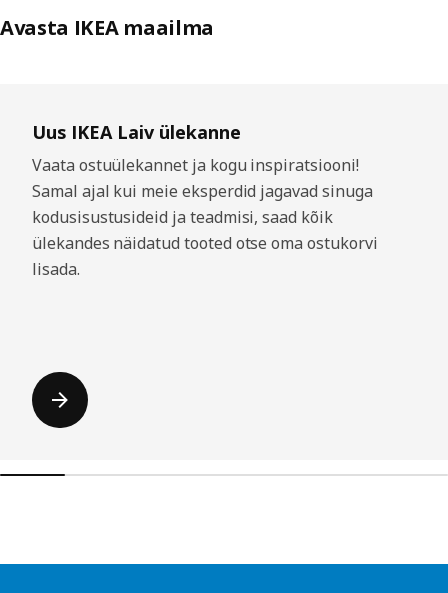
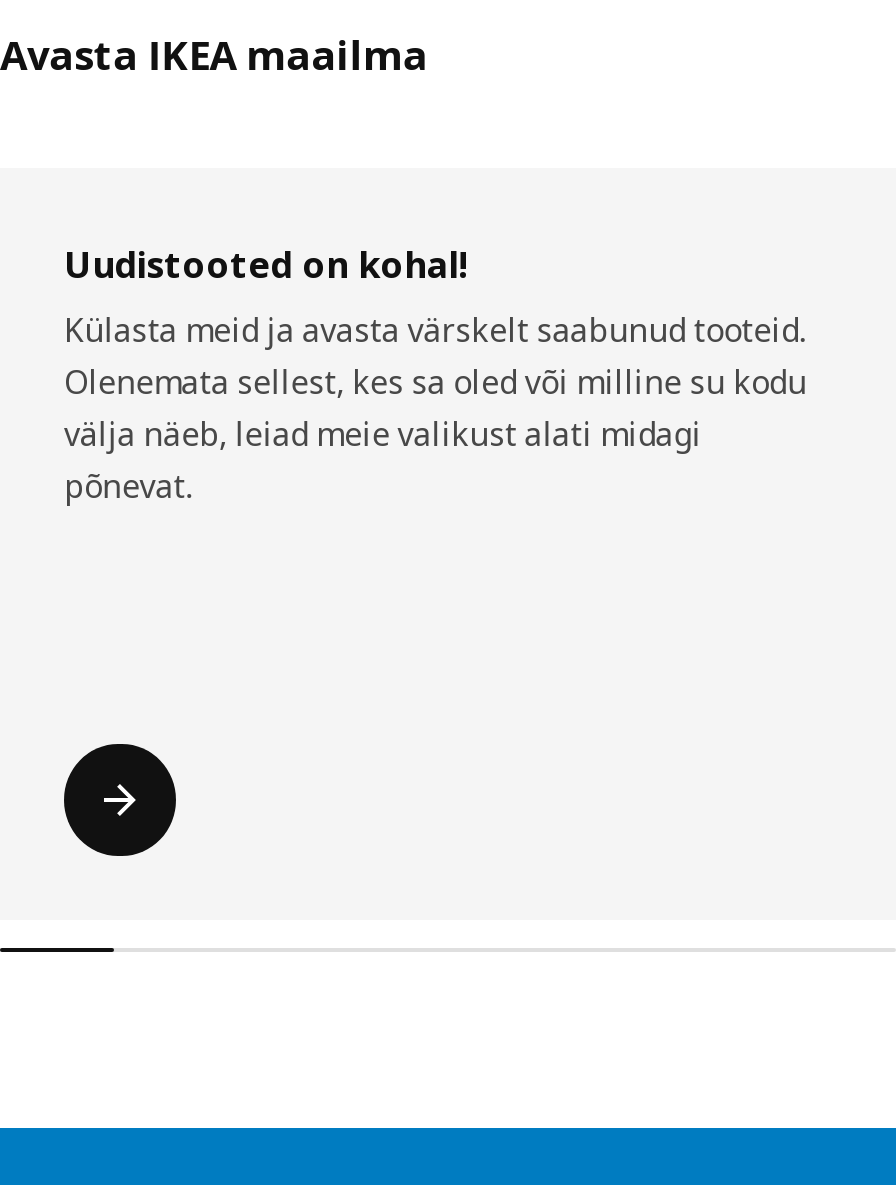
[32,120,378,280] Uus IKEA Laiv ülekanne | Vaata ostuülekannet ja kogu inspiratsiooni! | Samal ajal kui meie eksperdid jagavad sinuga | kodusisustusideid ja teadmisi, saad kõik | ülekandes näidatud tooted otse oma ostukorvi | lisada. -> [64,240,807,508] Uudistooted on kohal! | Külasta meid ja avasta värskelt saabunud tooteid. | Olenemata sellest, kes sa oled või milline su kodu | välja näeb, leiad meie valikust alati midagi | põnevat.

